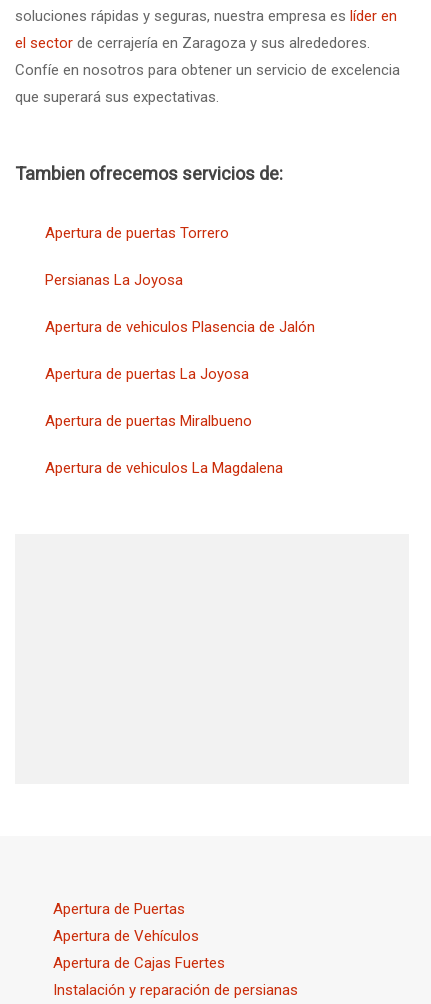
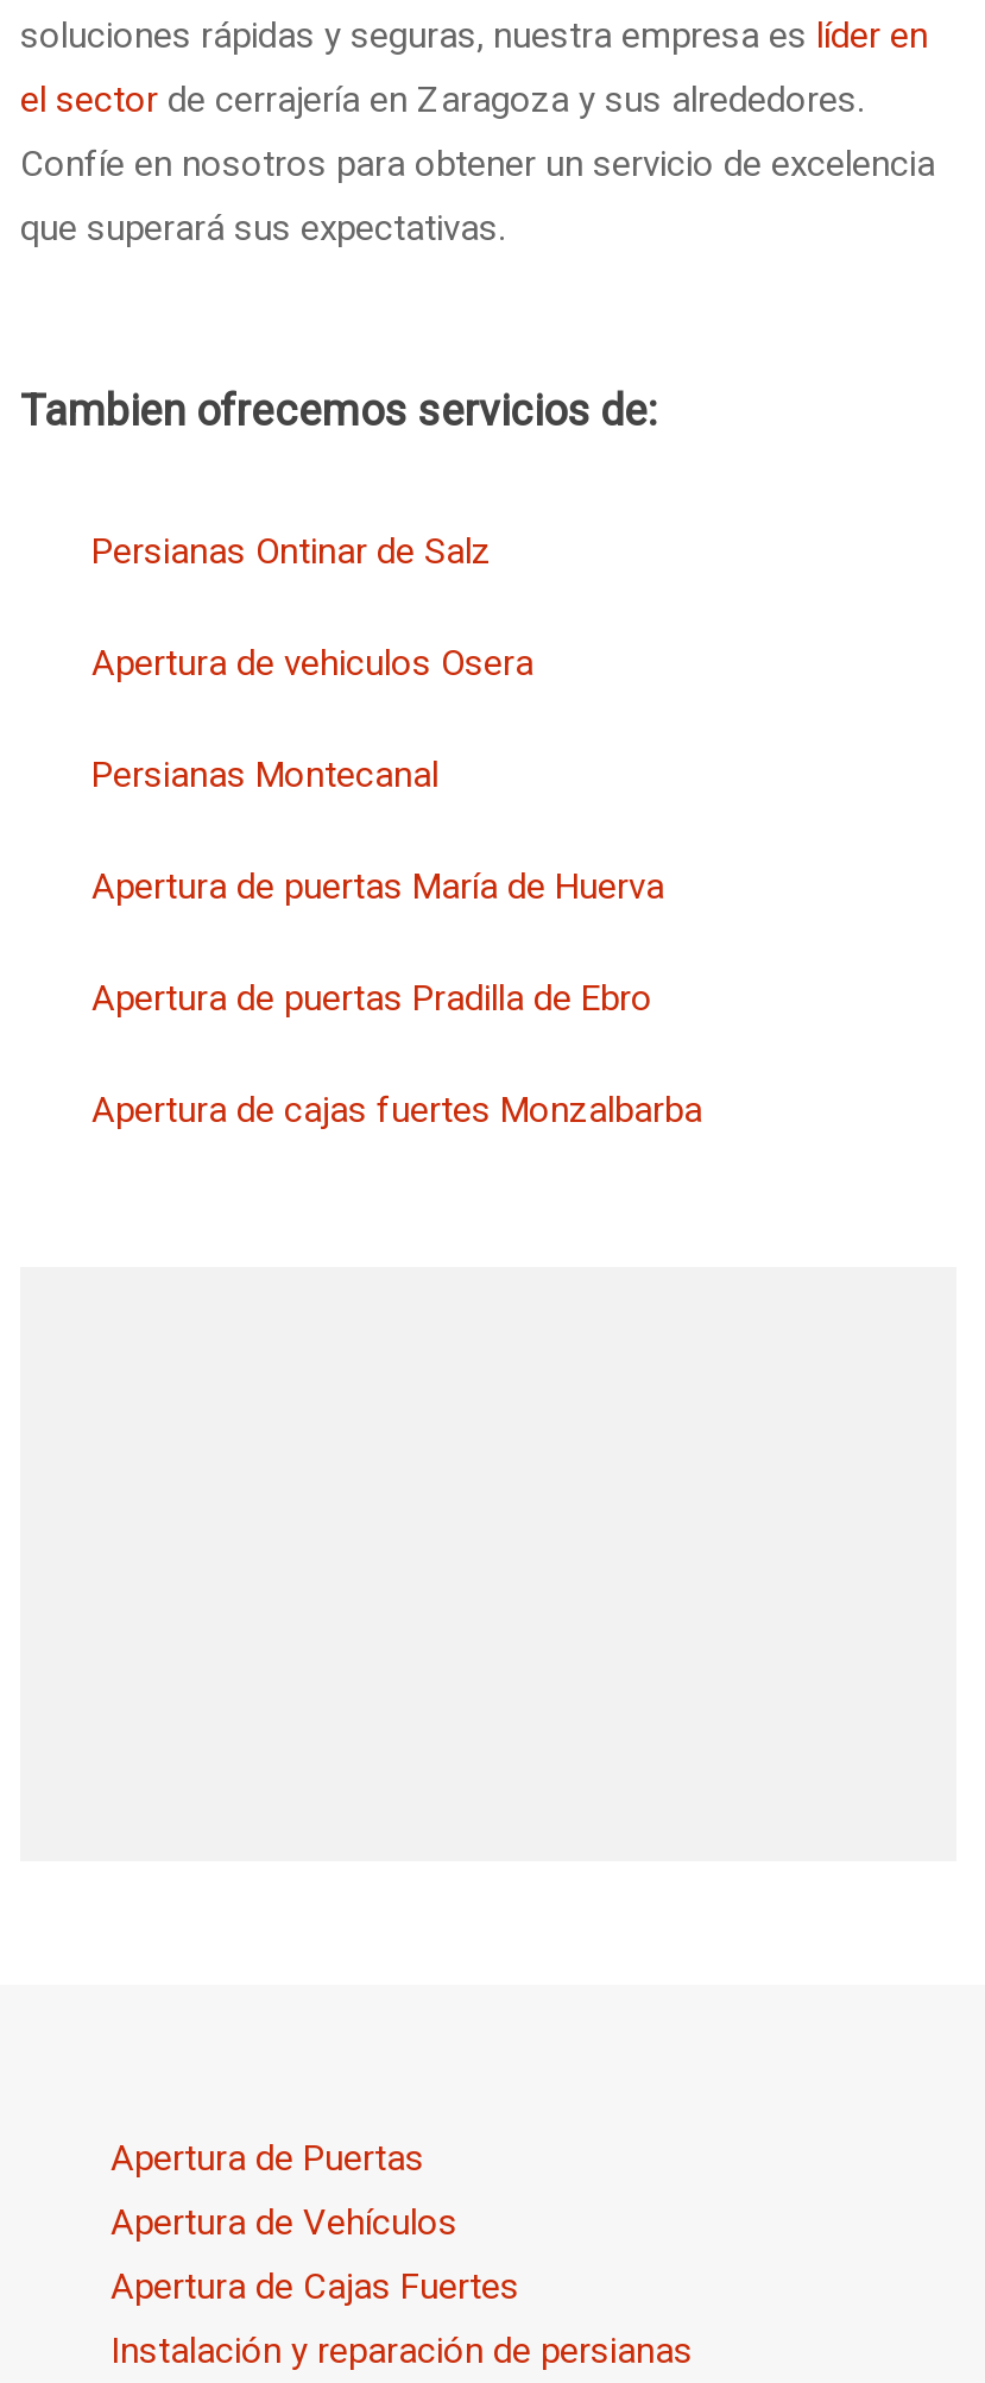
[45,224,229,242] Apertura de puertas Torrero -> [91,529,491,572] Persianas Ontinar de Salz
[45,271,183,289] Persianas La Joyosa -> [91,641,533,684] Apertura de vehiculos Osera
[45,318,315,336] Apertura de vehiculos Plasencia de Jalón -> [91,753,438,795] Persianas Montecanal
[45,365,249,383] Apertura de puertas La Joyosa -> [91,864,664,907] Apertura de puertas María de Huerva
[45,412,252,430] Apertura de puertas Miralbueno -> [91,976,652,1019] Apertura de puertas Pradilla de Ebro
[45,459,283,477] Apertura de vehiculos La Magdalena -> [91,1088,702,1131] Apertura de cajas fuertes Monzalbarba

